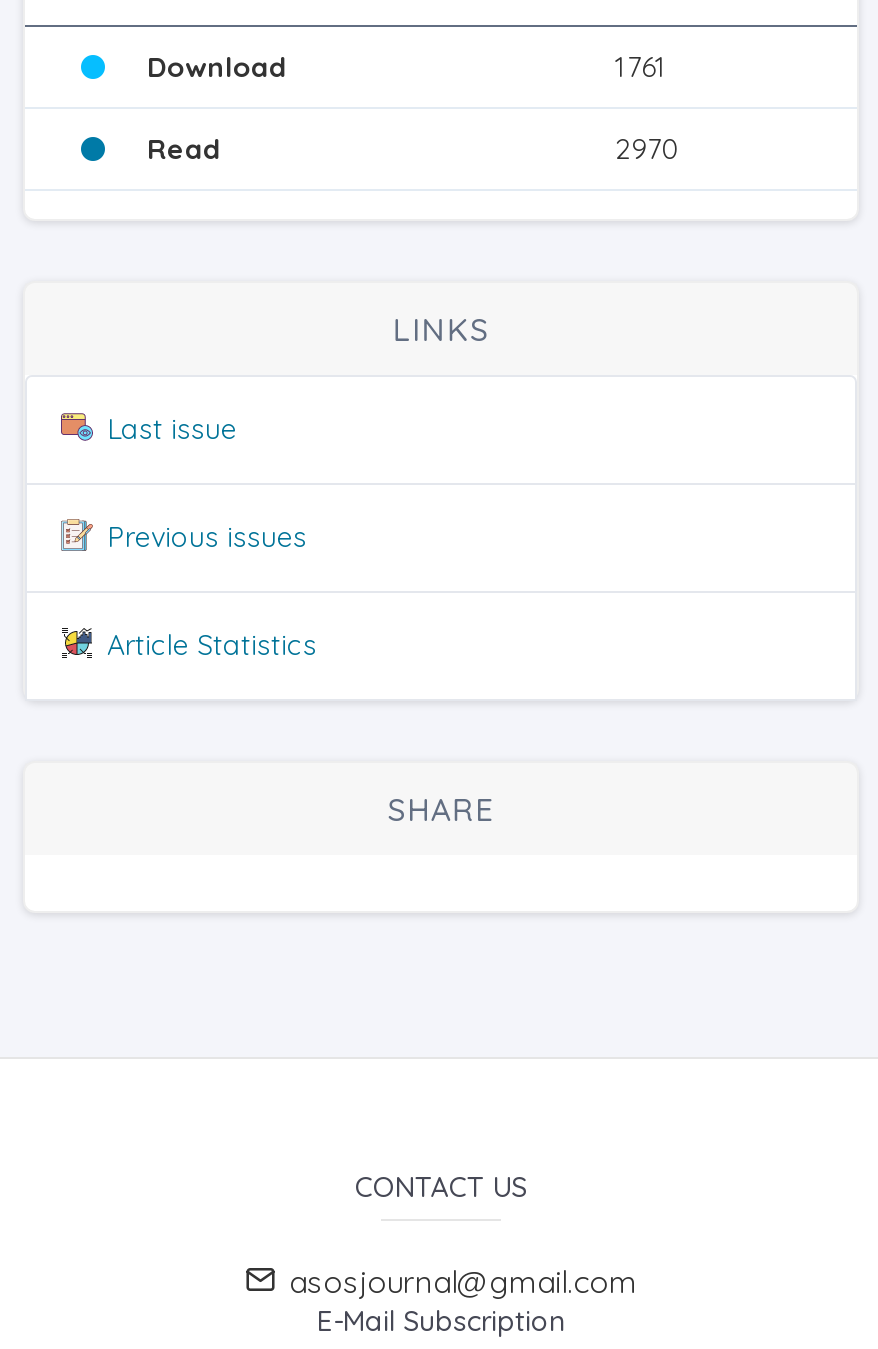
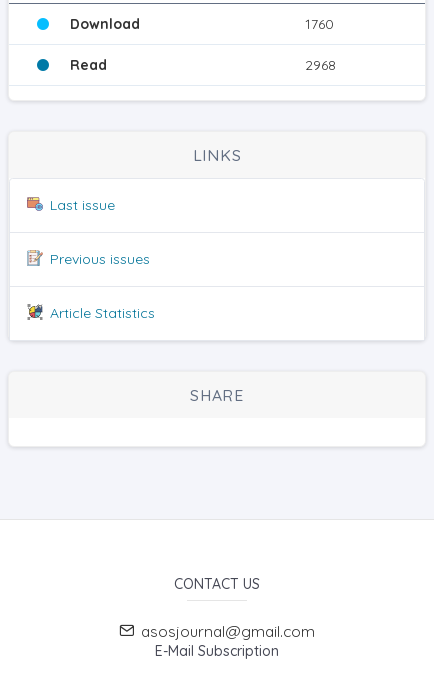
[615,50,667,86] 1761 -> [305,15,334,33] 1760
[615,132,679,168] 2970 -> [305,56,336,74] 2968

